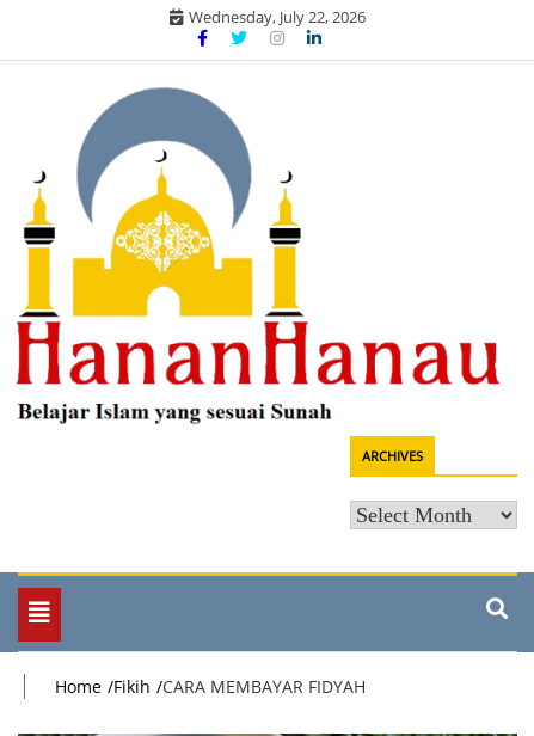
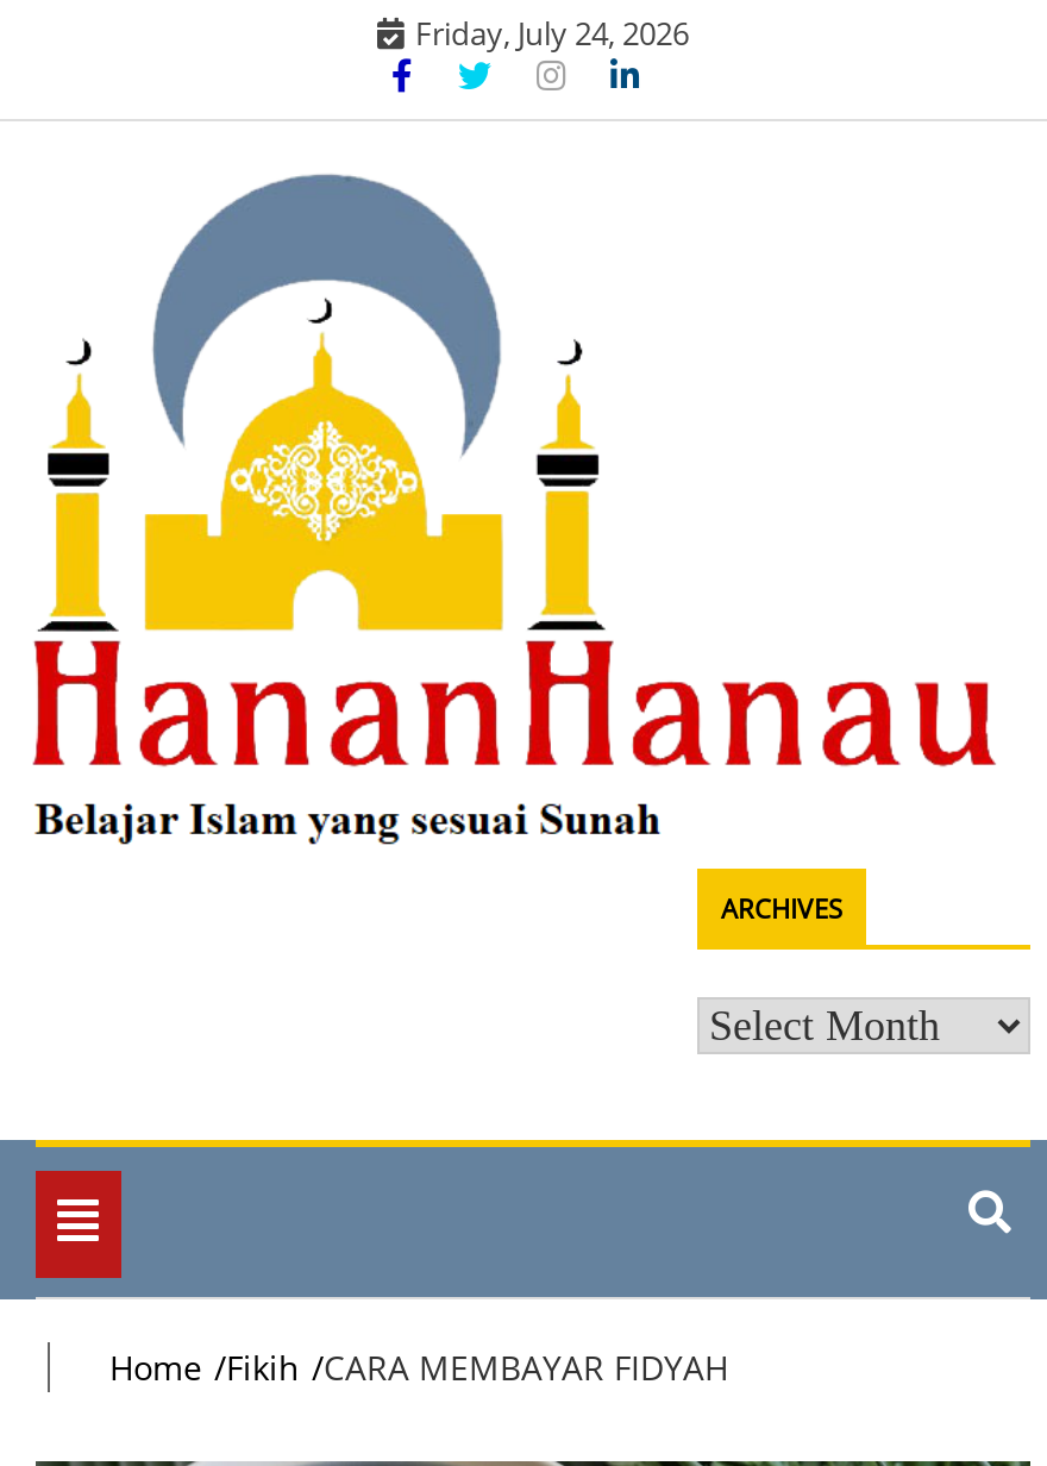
[189,6,366,27] Wednesday, July 22, 2026 -> [415,12,689,55] Friday, July 24, 2026

